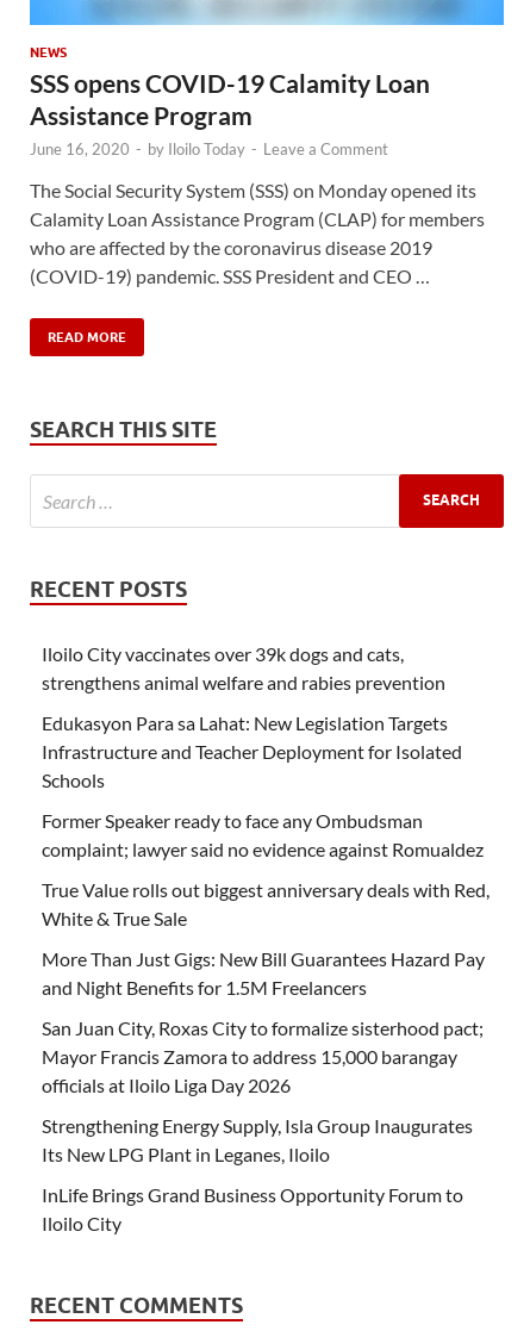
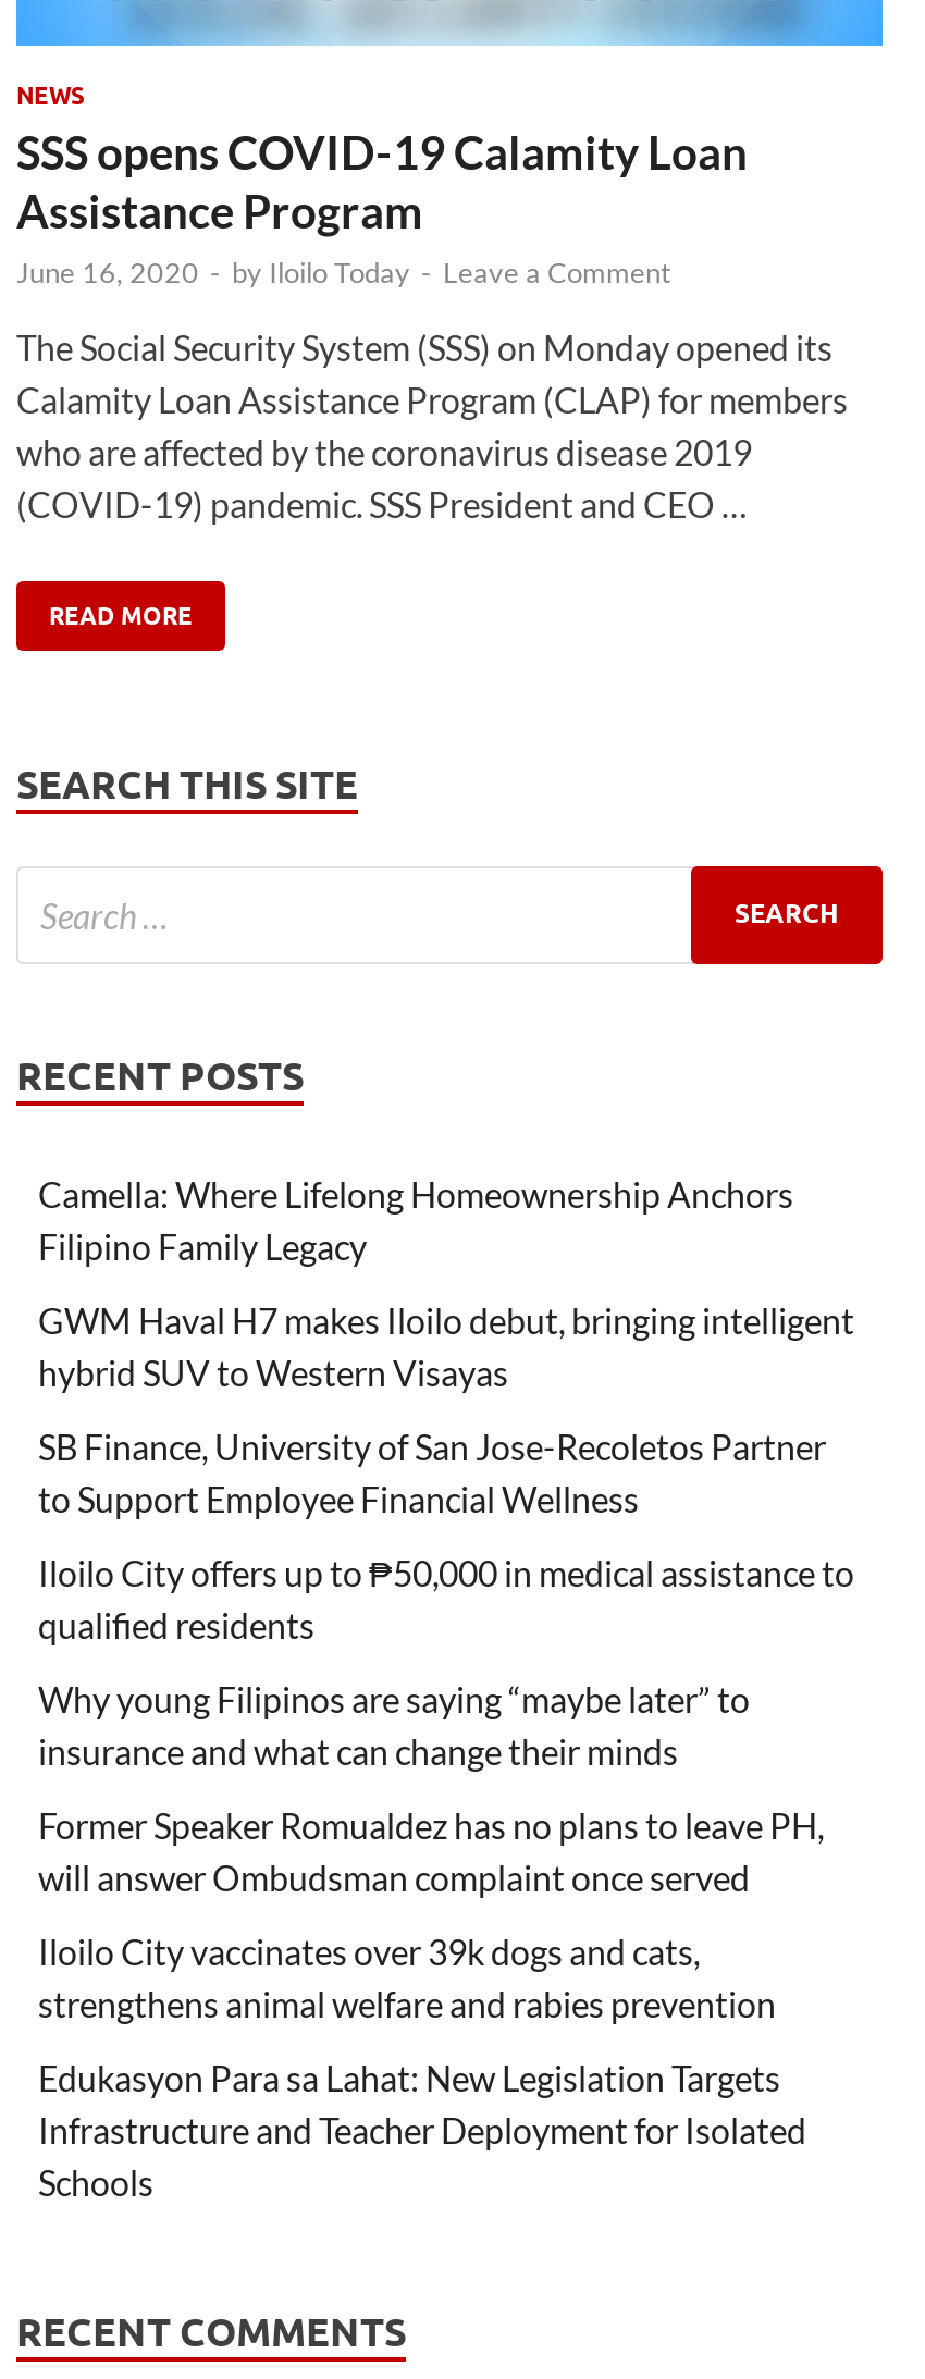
none -> [38,1172,854,1897] Camella: Where Lifelong Homeownership Anchors | Filipino Family Legacy | GWM Haval H7 makes Iloilo debut, bringing intelligent | hybrid SUV to Western Visayas | SB Finance, University of San Jose-Recoletos Partner | to Support Employee Financial Wellness | Iloilo City offers up to ₱50,000 in medical assistance to | qualified residents | Why young Filipinos are saying “maybe later” to | insurance and what can change their minds | Former Speaker Romualdez has no plans to leave PH, | will answer Ombudsman complaint once served
moved [42,642,462,791] -> [38,1930,806,2202]: Iloilo City vaccinates over 39k dogs and cats, | strengthens animal welfare and rabies prevention | Edukasyon Para sa Lahat: New Legislation Targets | Infrastructure and Teacher Deployment for Isolated | Schools
[42,809,490,1234] Former Speaker ready to face any Ombudsman | complaint; lawyer said no evidence against Romualdez | True Value rolls out biggest anniversary deals with Red, | White & True Sale | More Than Just Gigs: New Bill Guarantees Hazard Pay | and Night Benefits for 1.5M Freelancers | San Juan City, Roxas City to formalize sisterhood pact; | Mayor Francis Zamora to address 15,000 barangay | officials at Iloilo Liga Day 2026 | Strengthening Energy Supply, Isla Group Inaugurates | Its New LPG Plant in Leganes, Iloilo | InLife Brings Grand Business Opportunity Forum to | Iloilo City -> none

